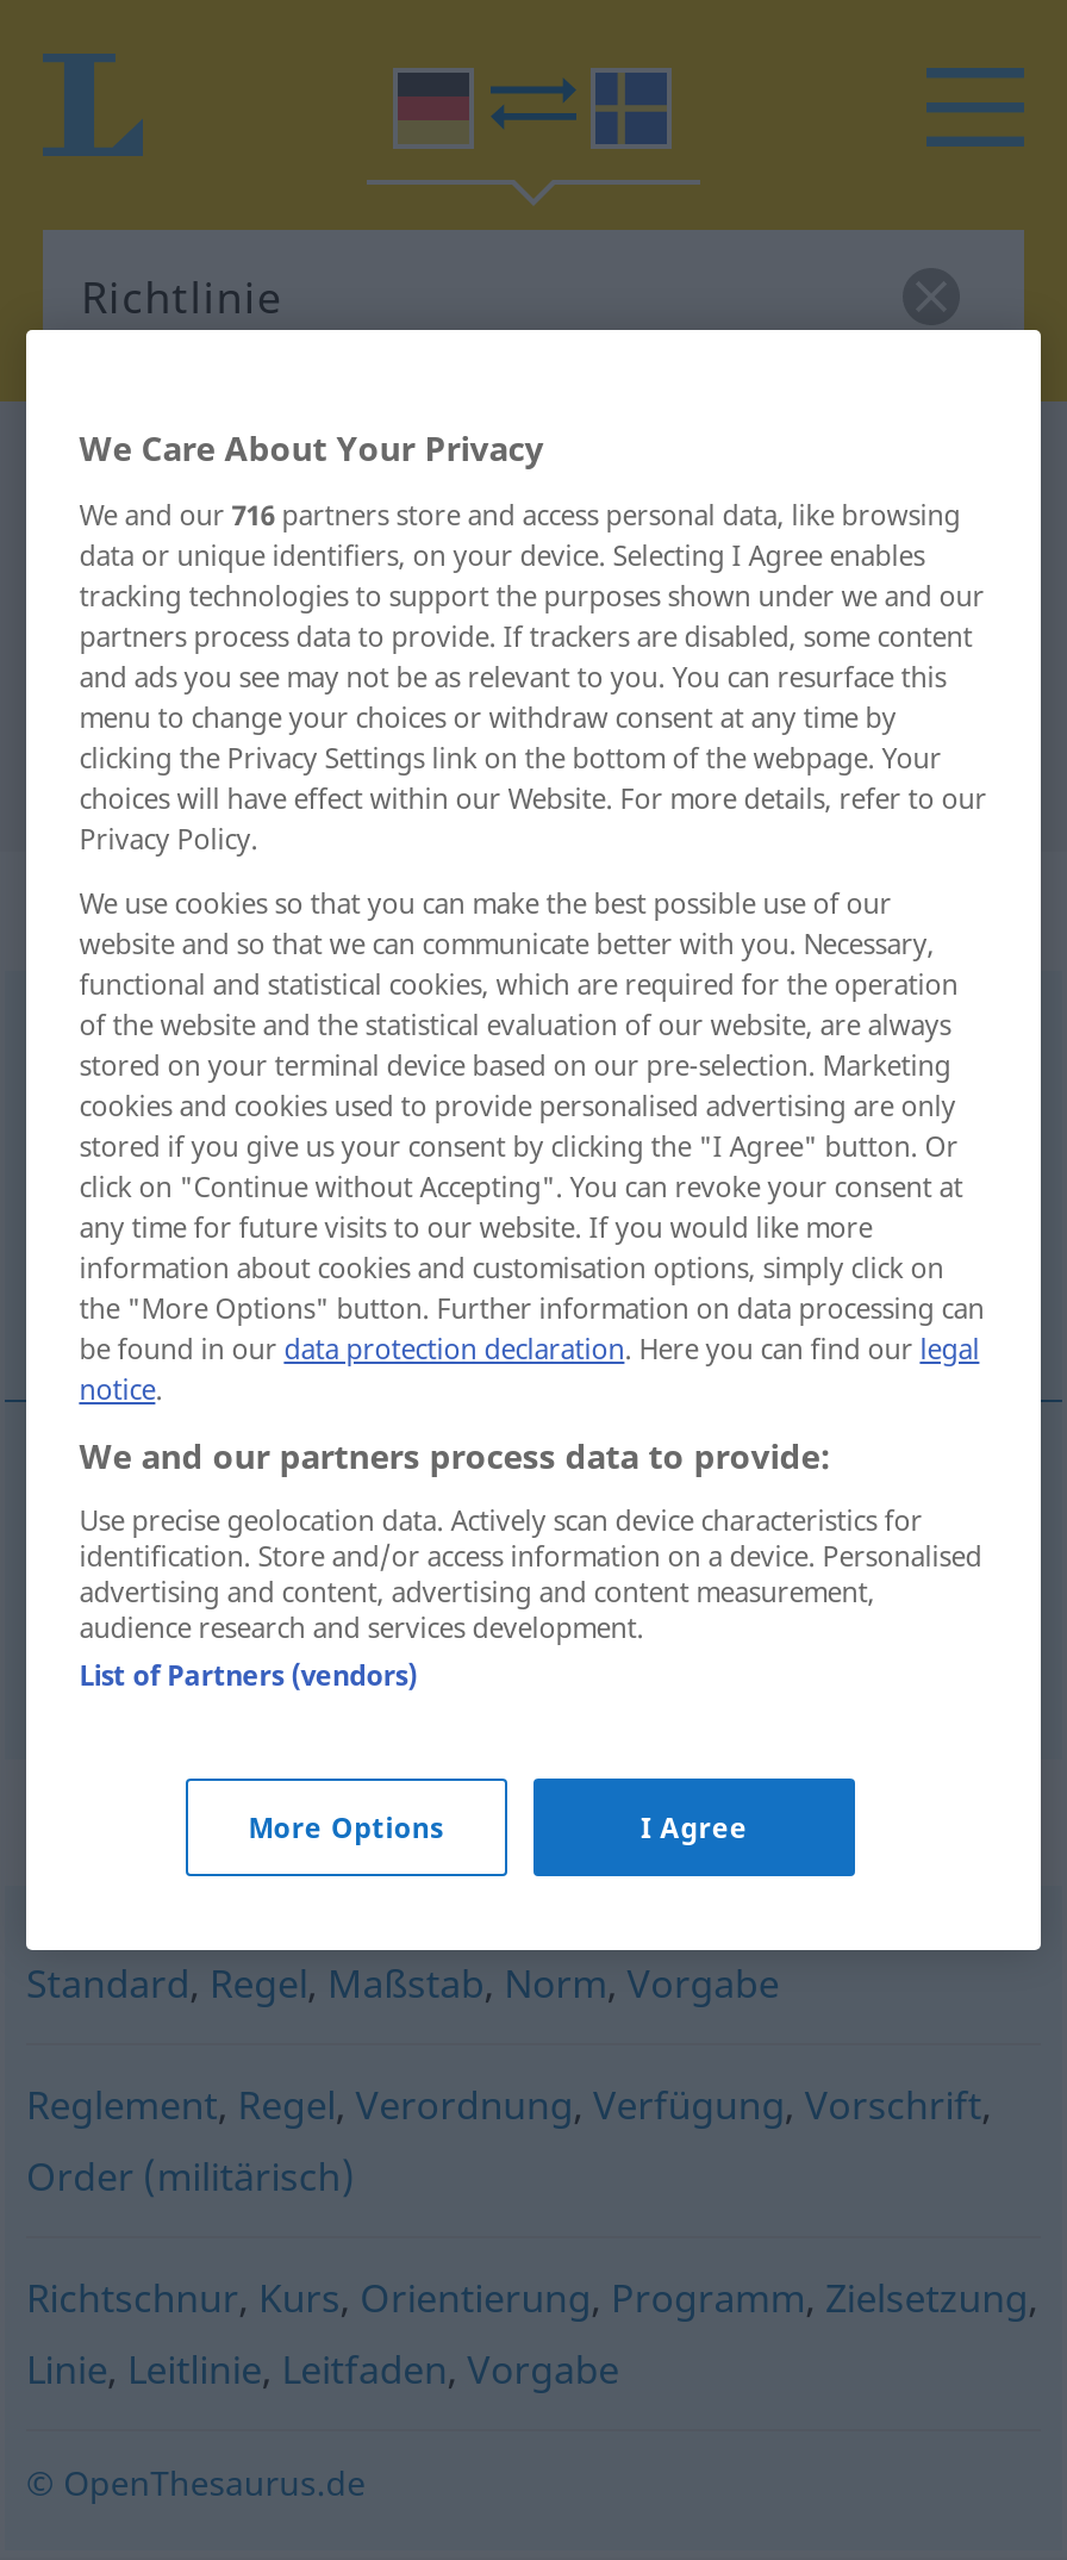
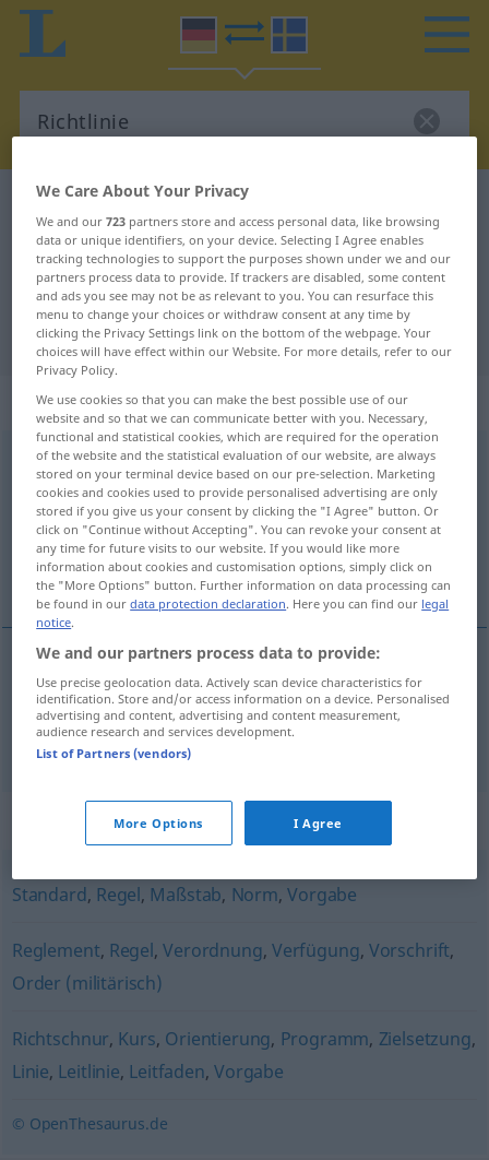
[79,497,960,532] We and our 716 partners store and access personal data, like browsing -> [36,213,440,229] We and our 723 partners store and access personal data, like browsing

